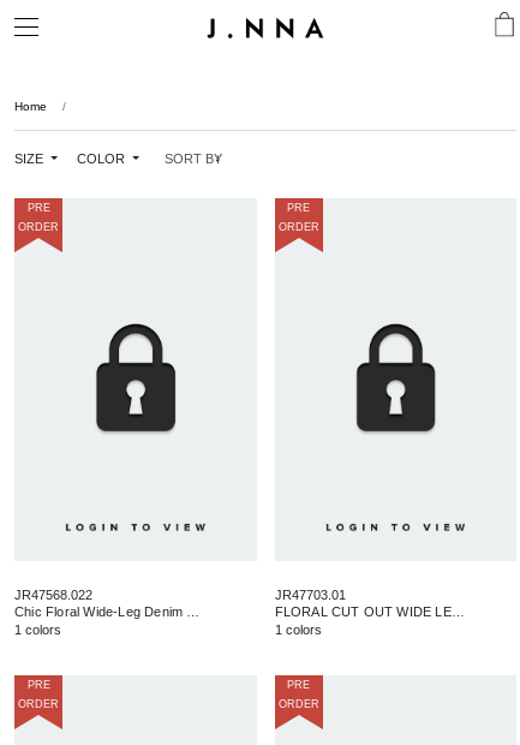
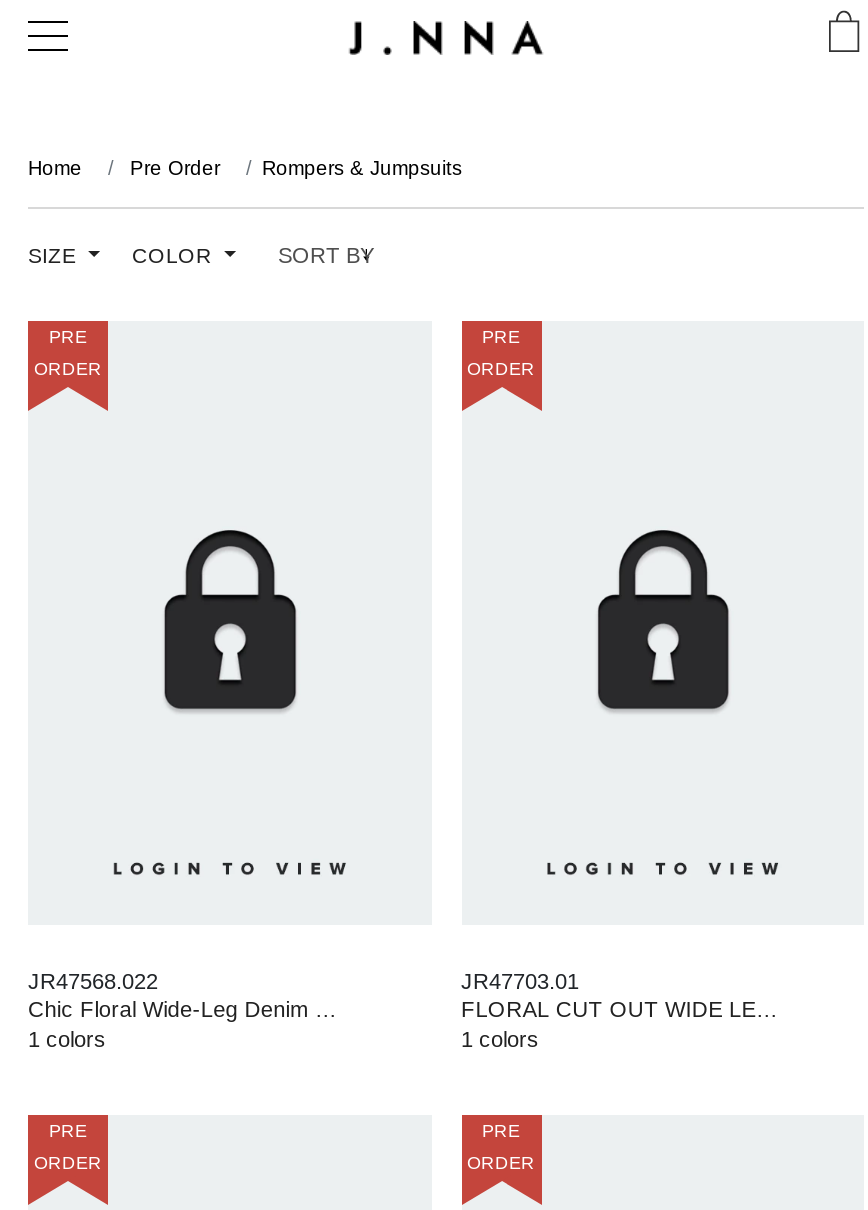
none -> [124,157,462,179] Pre Order | Rompers & Jumpsuits

